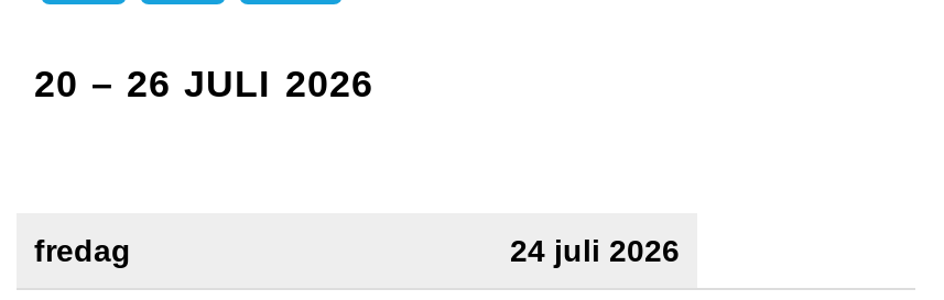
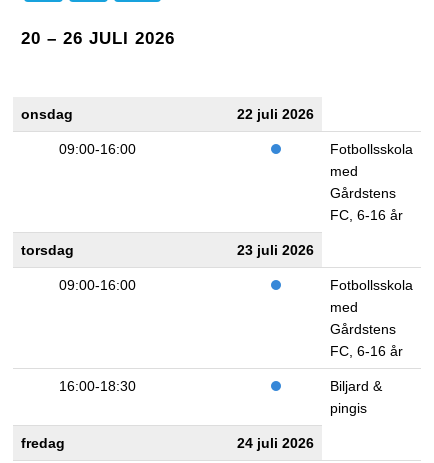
none -> [21,106,413,416] onsdag | 22 juli 2026 | 09:00-16:00 | Fotbollsskola | med | Gårdstens | FC, 6-16 år | torsdag | 23 juli 2026 | 09:00-16:00 | Fotbollsskola | med | Gårdstens | FC, 6-16 år | 16:00-18:30 | Biljard & | pingis

